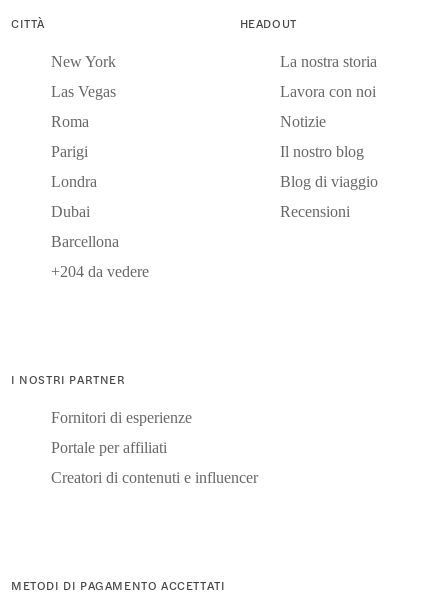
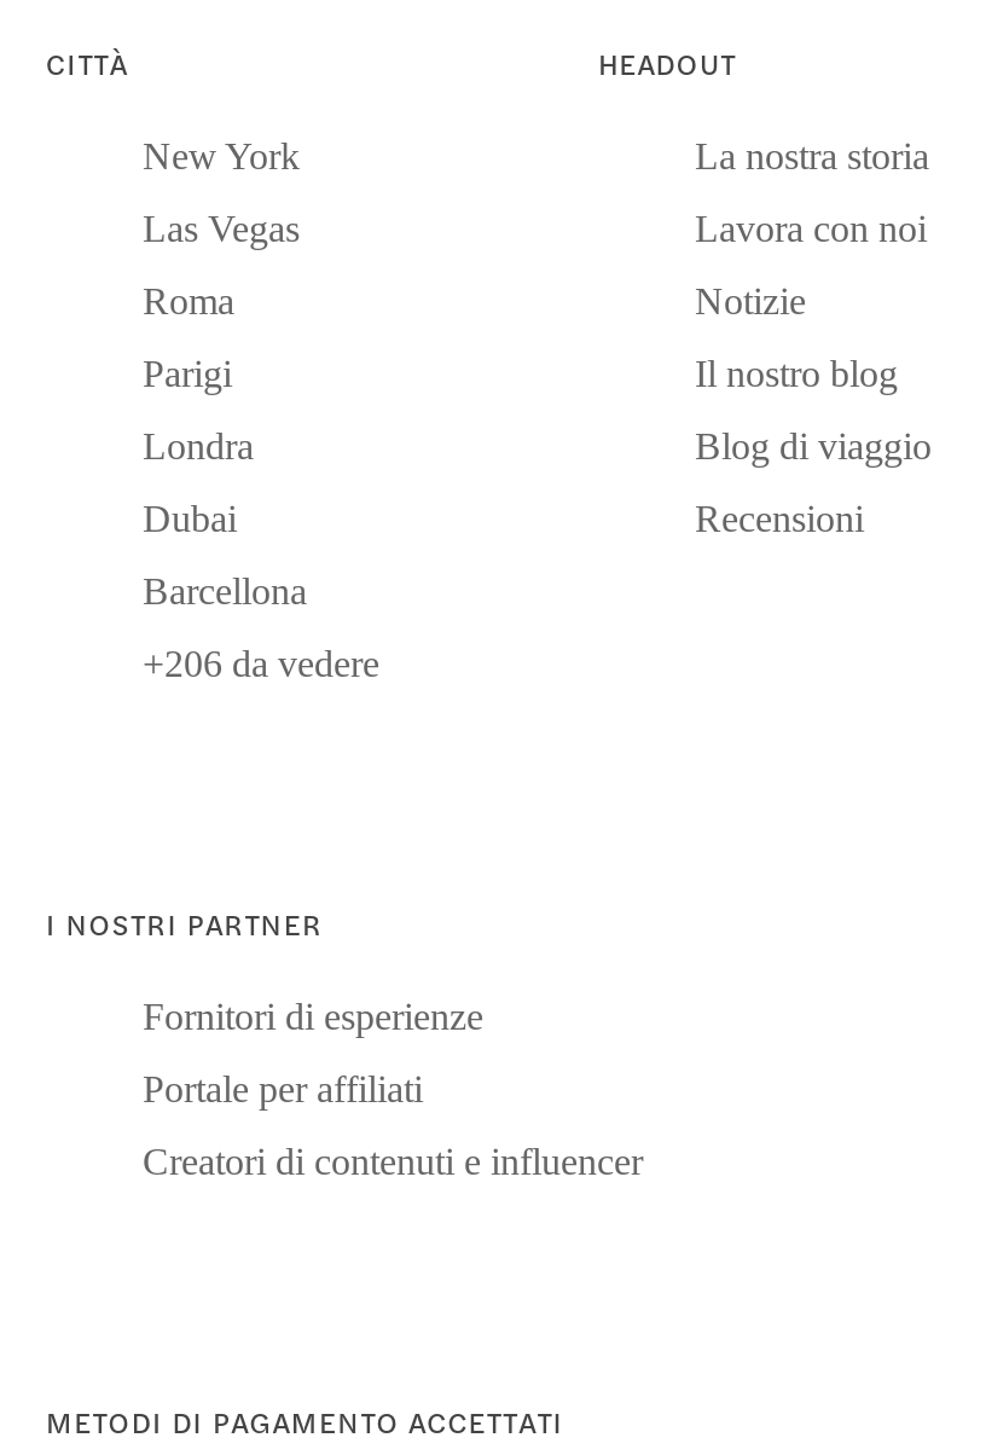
[51,263,149,280] +204 da vedere -> [143,643,379,684] +206 da vedere

